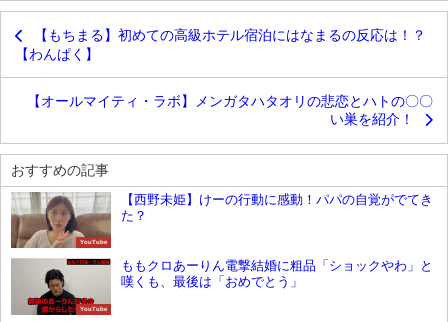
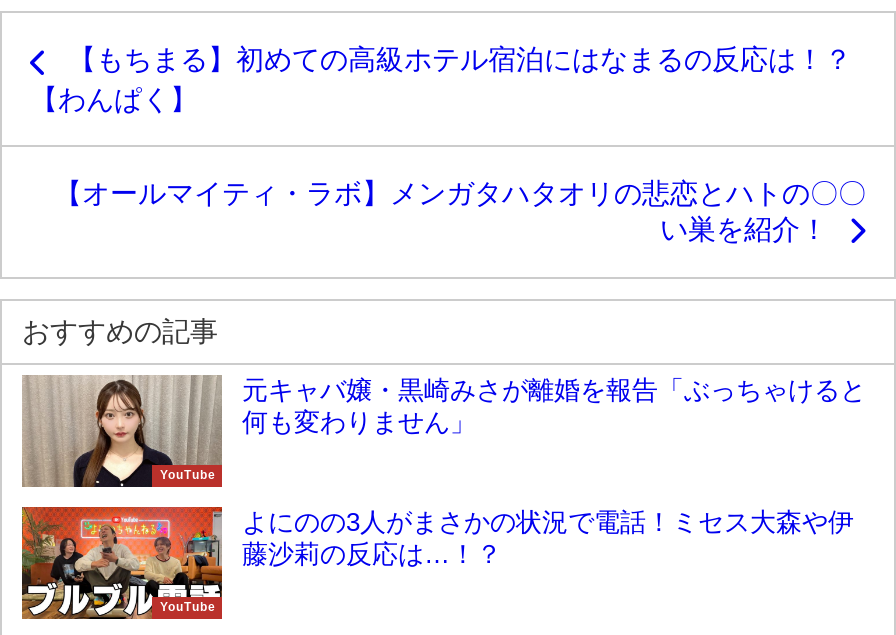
[11,192,433,249] [image] | 【西野未姫】けーの行動に感動！パパの自覚がでてき | た？ -> [22,375,866,489] [image] | 元キャバ嬢・黒崎みさが離婚を報告「ぶっちゃけると | 何も変わりません」
[11,258,433,316] [image] | ももクロあーりん電撃結婚に粗品「ショックやわ」と | 嘆くも、最後は「おめでとう」 -> [20,505,854,621] [image] | よにのの3人がまさかの状況で電話！ミセス大森や伊 | 藤沙莉の反応は…！？

